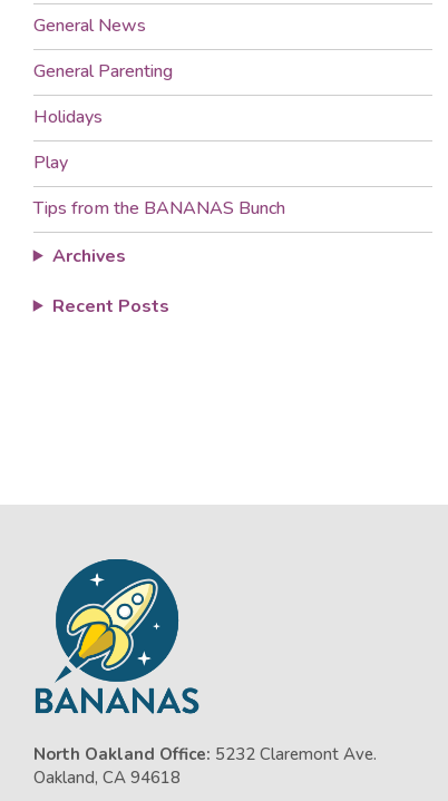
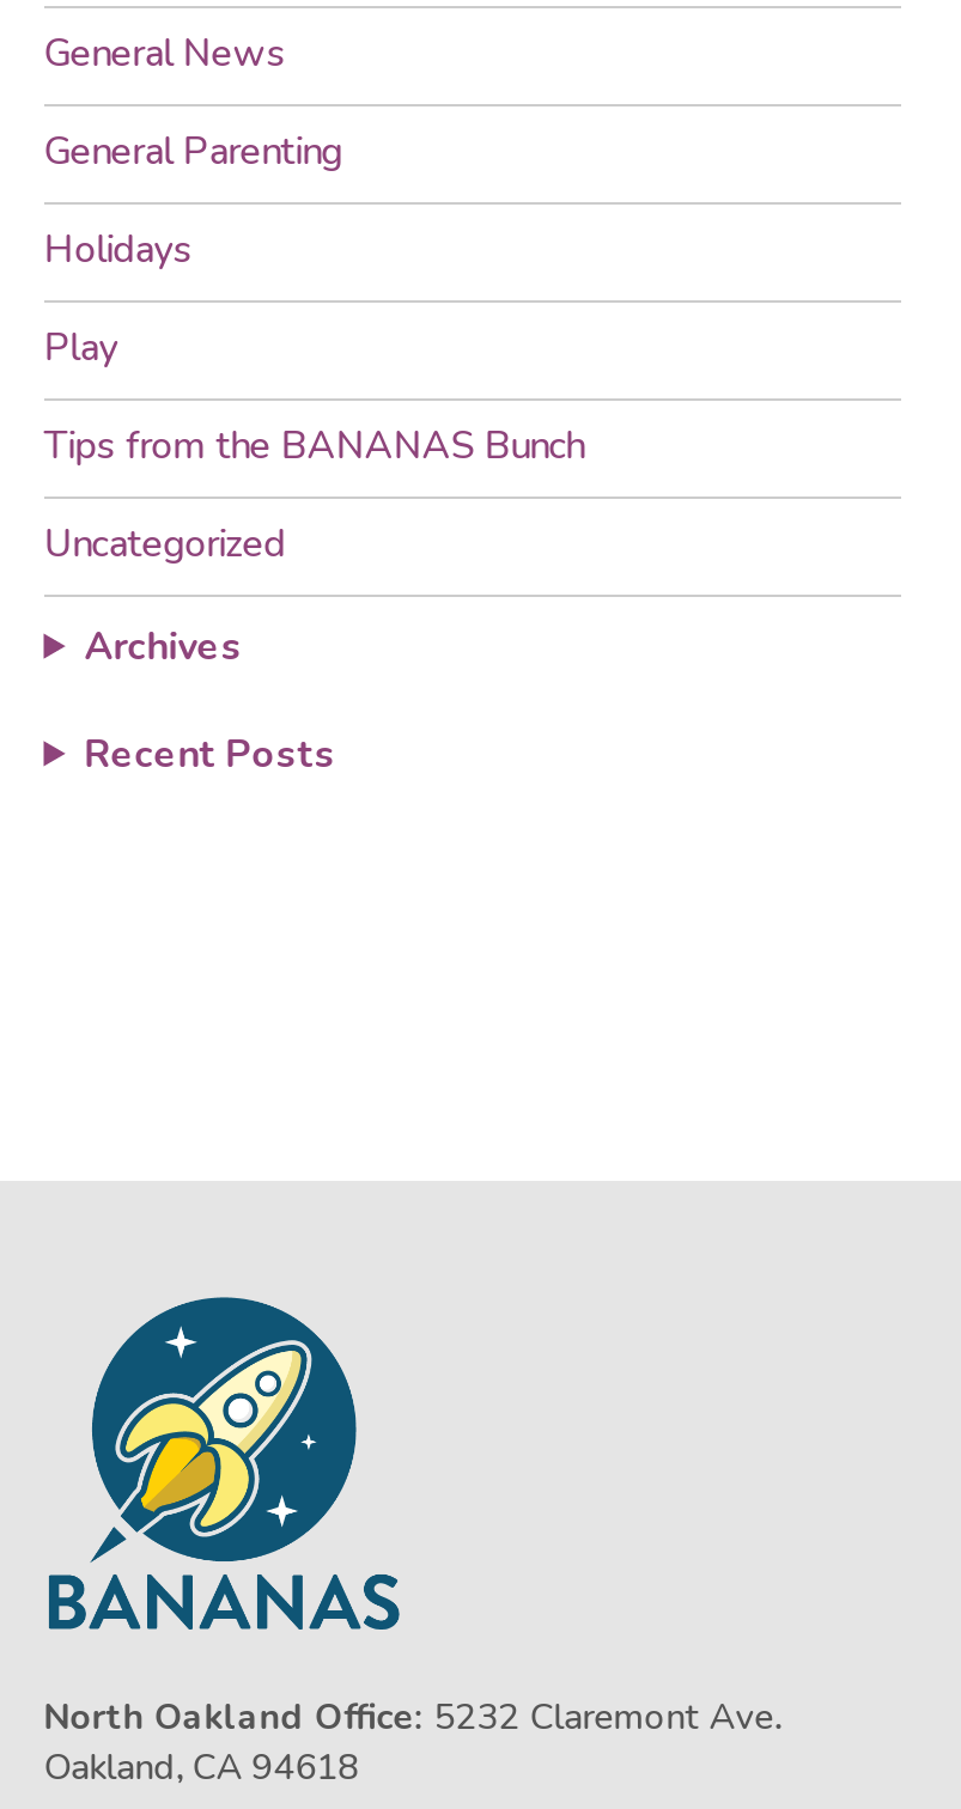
none -> [44,518,286,570] Uncategorized

